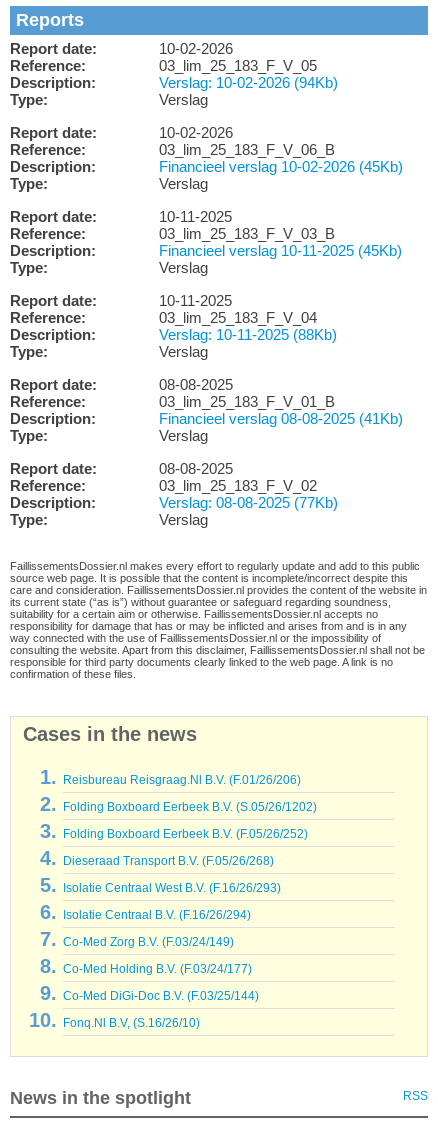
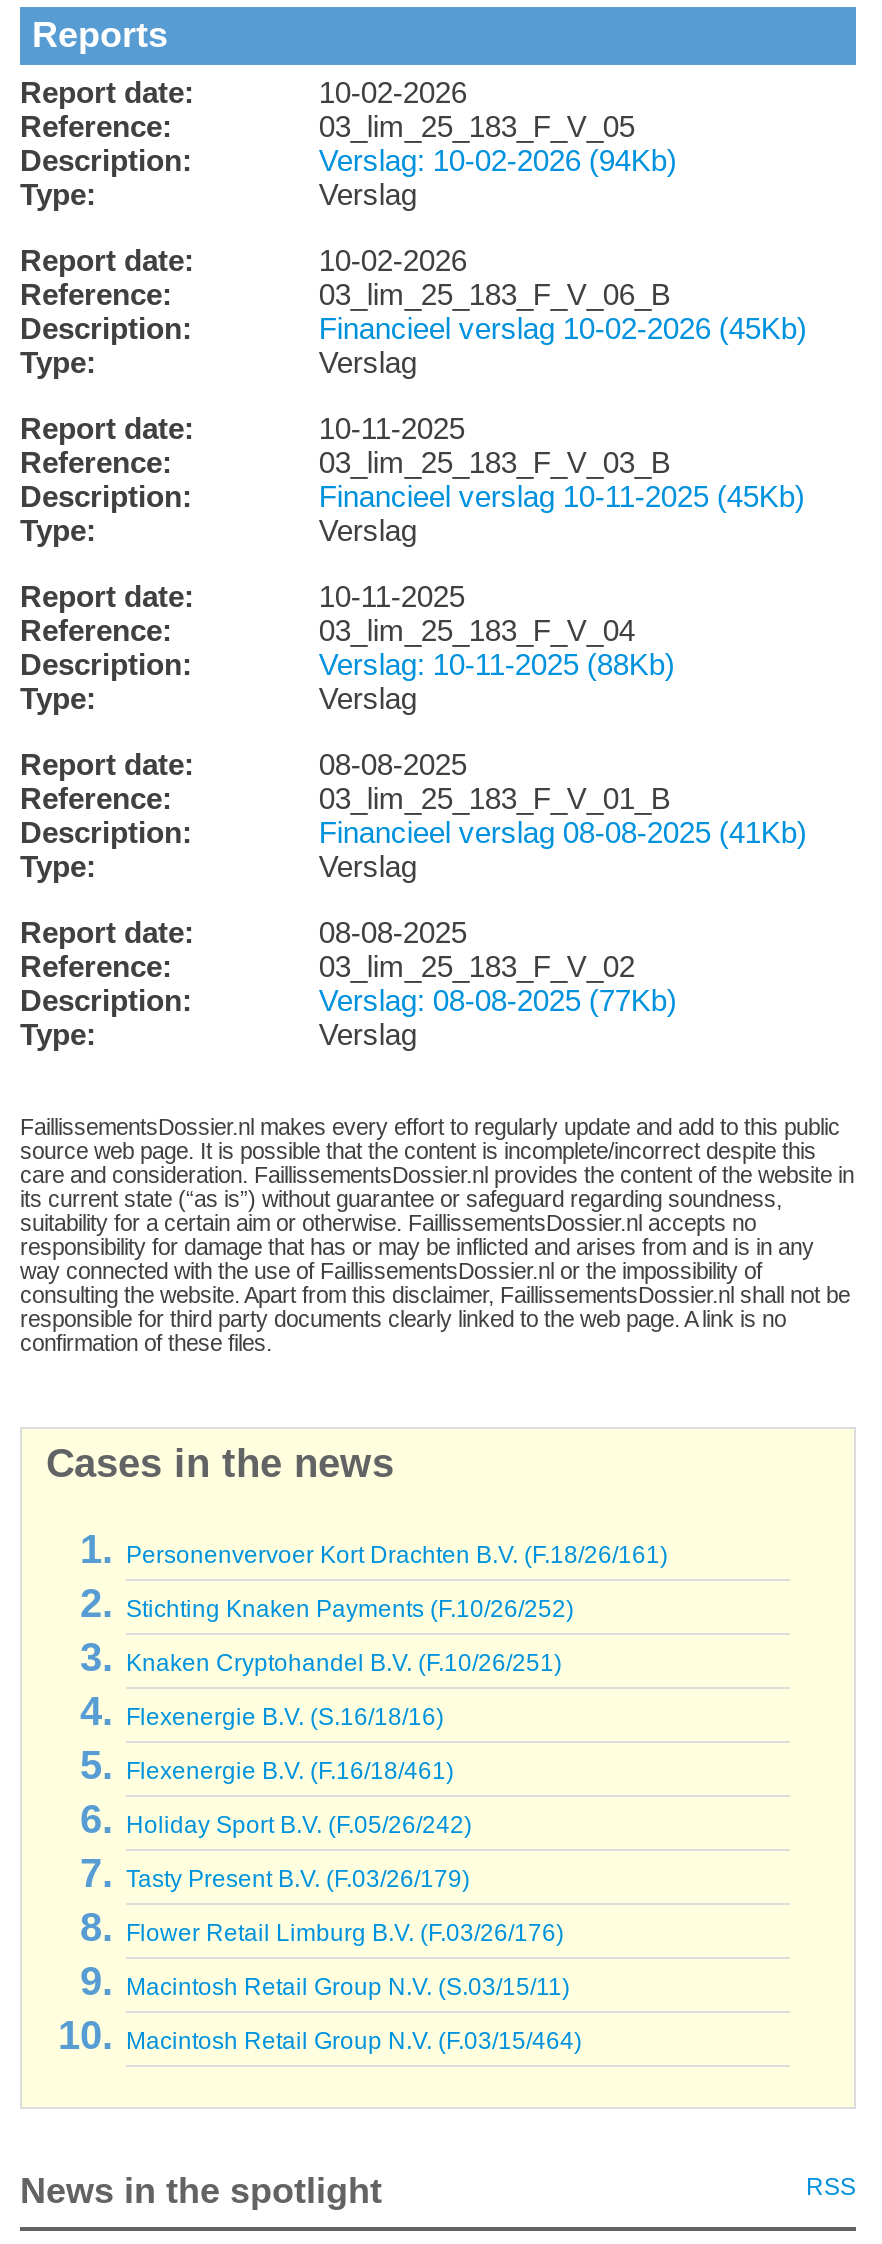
[63,773,301,787] Reisbureau Reisgraag.Nl B.V. (F.01/26/206) -> [126,1541,668,1569] Personenvervoer Kort Drachten B.V. (F.18/26/161)
[63,800,317,814] Folding Boxboard Eerbeek B.V. (S.05/26/1202) -> [126,1595,574,1623] Stichting Knaken Payments (F.10/26/252)
[63,827,308,841] Folding Boxboard Eerbeek B.V. (F.05/26/252) -> [126,1649,562,1677] Knaken Cryptohandel B.V. (F.10/26/251)
[63,854,274,868] Dieseraad Transport B.V. (F.05/26/268) -> [126,1703,444,1731] Flexenergie B.V. (S.16/18/16)
[63,881,281,895] Isolatie Centraal West B.V. (F.16/26/293) -> [126,1757,454,1785] Flexenergie B.V. (F.16/18/461)
[63,908,251,922] Isolatie Centraal B.V. (F.16/26/294) -> [126,1811,472,1839] Holiday Sport B.V. (F.05/26/242)
[63,935,234,949] Co-Med Zorg B.V. (F.03/24/149) -> [126,1865,470,1893] Tasty Present B.V. (F.03/26/179)
[63,962,252,976] Co-Med Holding B.V. (F.03/24/177) -> [126,1919,564,1947] Flower Retail Limburg B.V. (F.03/26/176)
[63,989,259,1003] Co-Med DiGi-Doc B.V. (F.03/25/144) -> [126,1973,570,2001] Macintosh Retail Group N.V. (S.03/15/11)
[63,1016,200,1030] Fonq.Nl B.V, (S.16/26/10) -> [126,2027,582,2055] Macintosh Retail Group N.V. (F.03/15/464)

